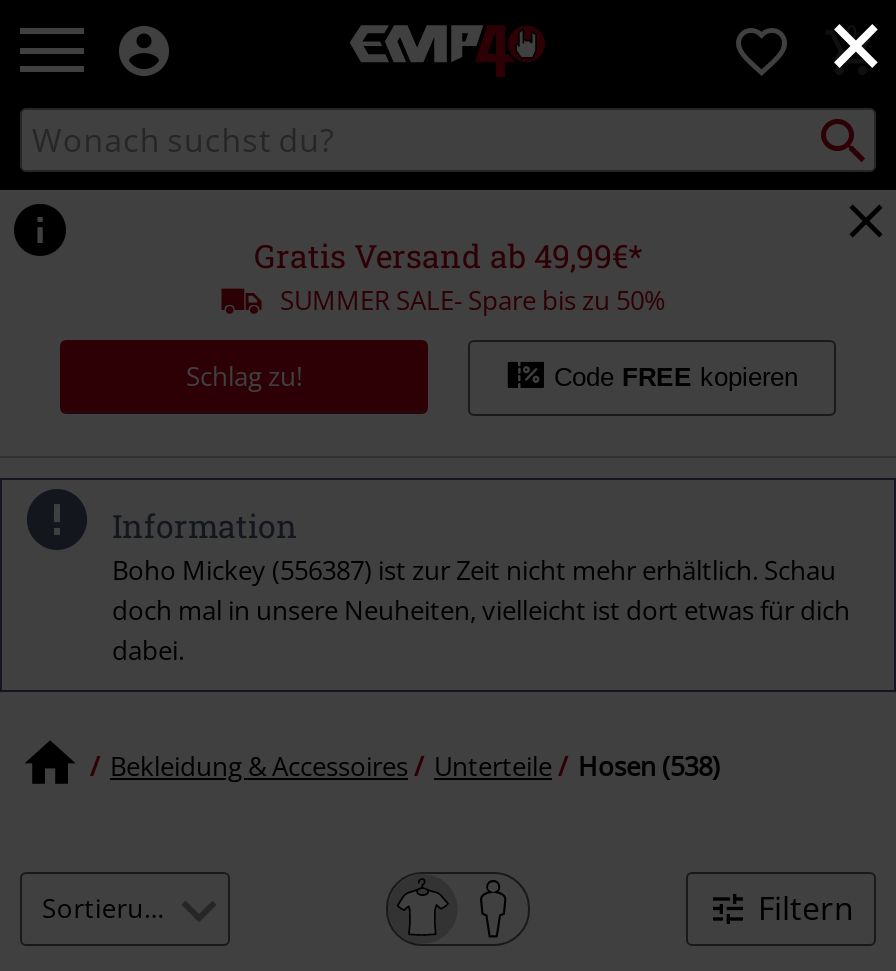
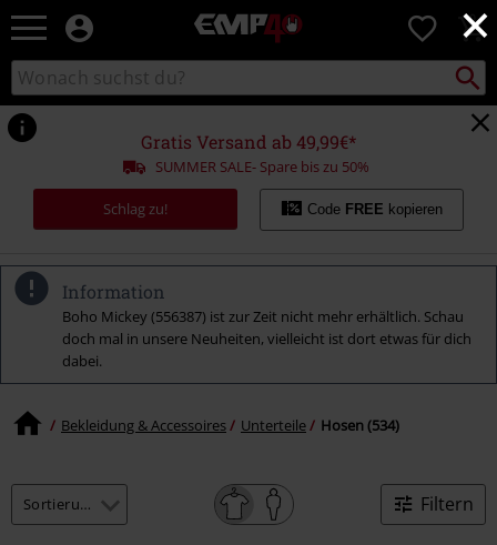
[110,748,720,784] Bekleidung & Accessoires Unterteile Hosen (538) -> [61,415,399,435] Bekleidung & Accessoires Unterteile Hosen (534)

